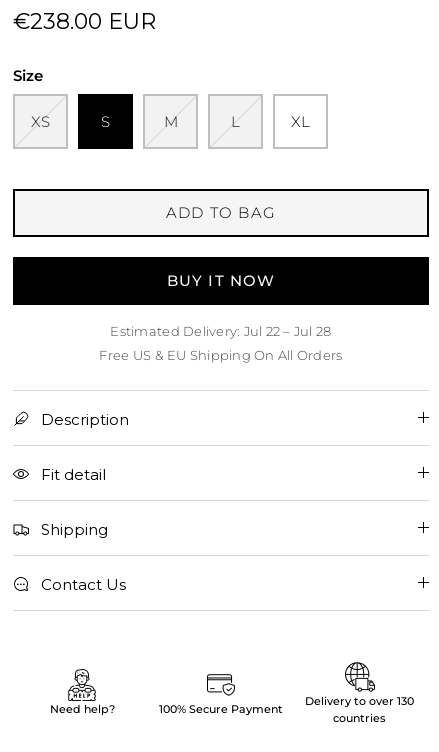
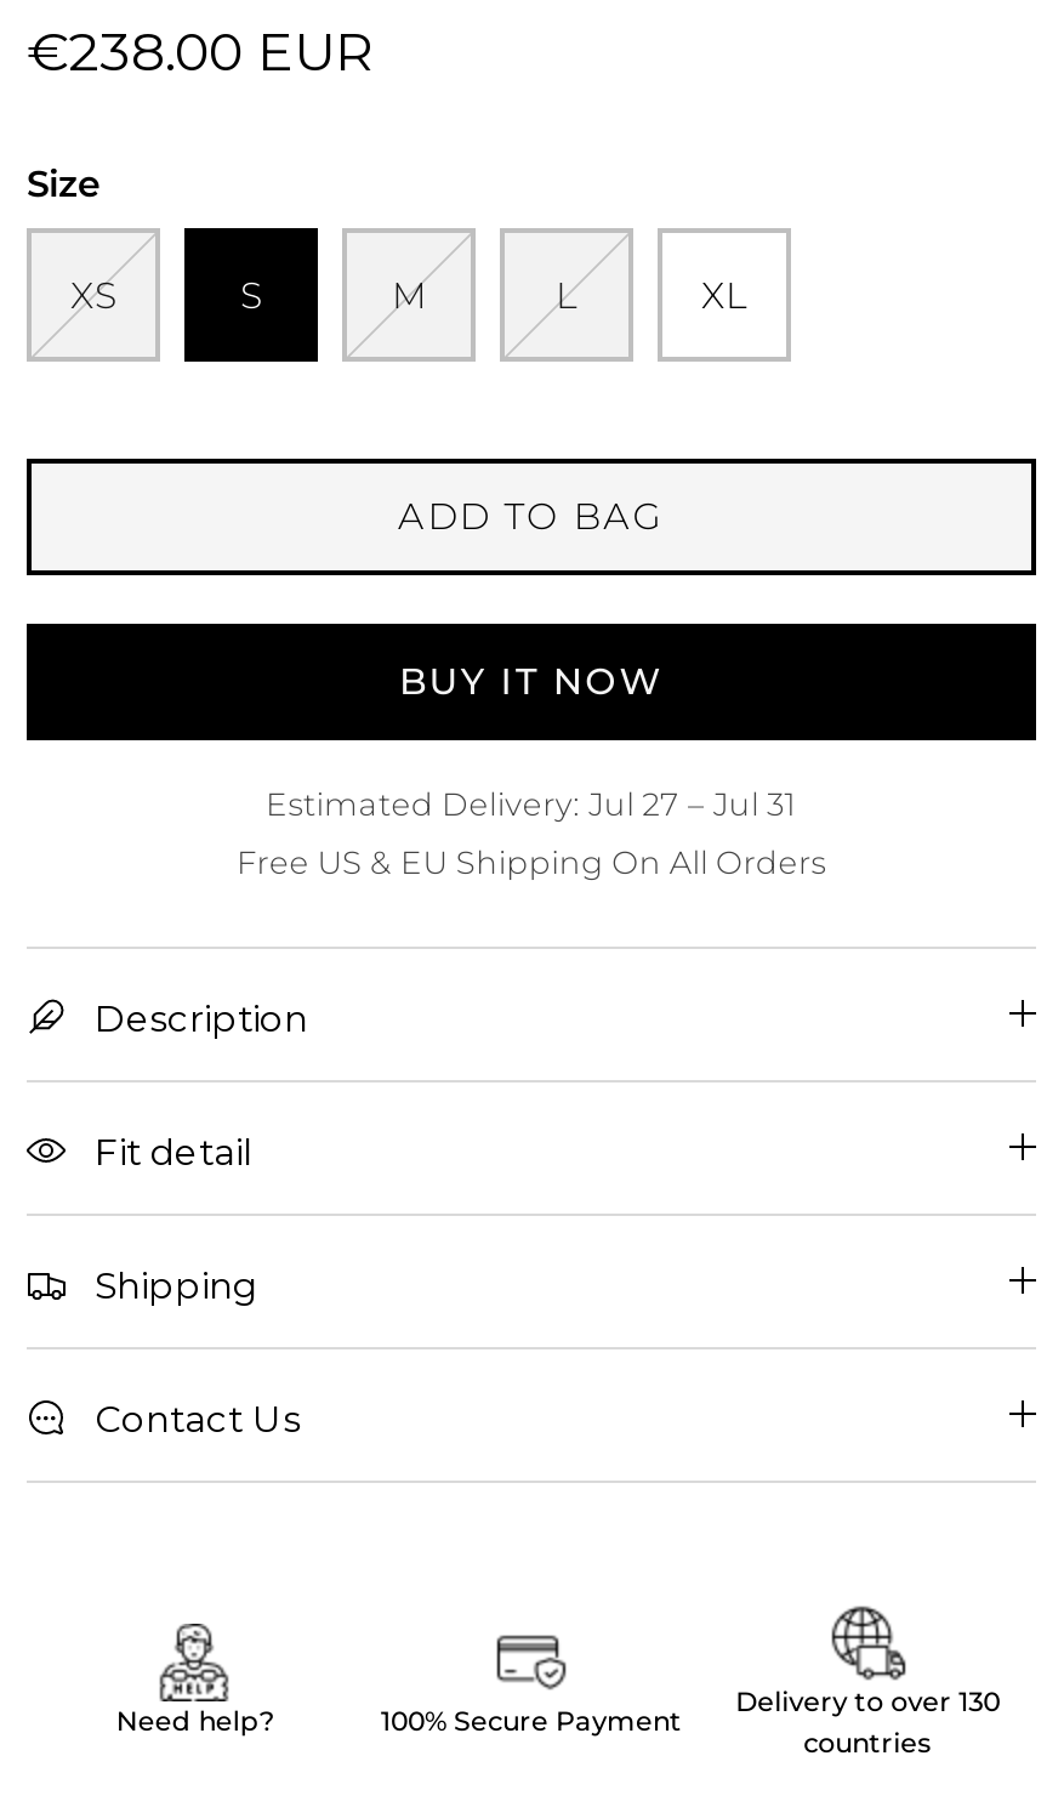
[110,323,331,339] Estimated Delivery: Jul 22 – Jul 28 -> [265,783,797,822] Estimated Delivery: Jul 27 – Jul 31

